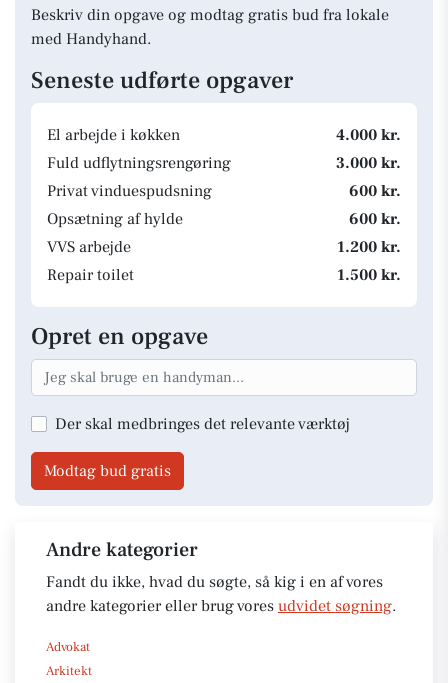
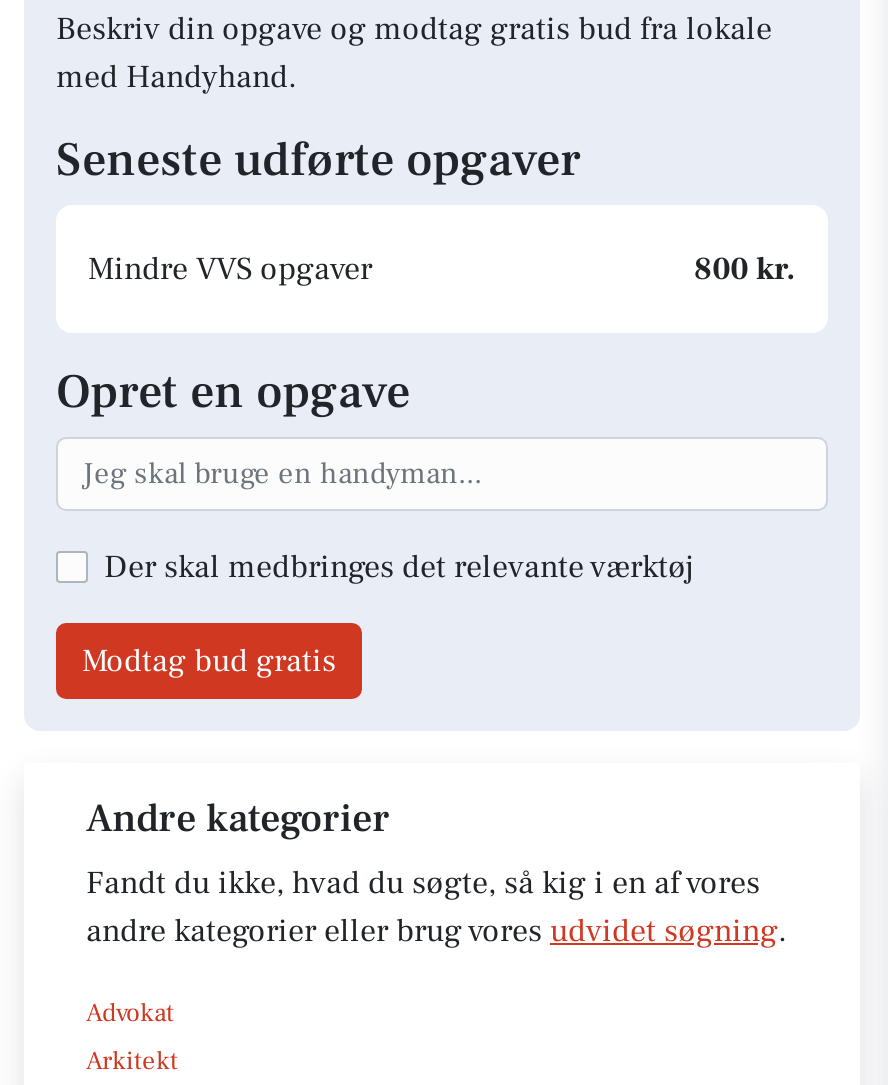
[47,125,401,285] El arbejde i køkken | 4.000 kr. | Fuld udflytningsrengøring | 3.000 kr. | Privat vinduespudsning | 600 kr. | Opsætning af hylde | 600 kr. | VVS arbejde | 1.200 kr. | Repair toilet | 1.500 kr. -> [88,249,796,289] Mindre VVS opgaver | 800 kr.

